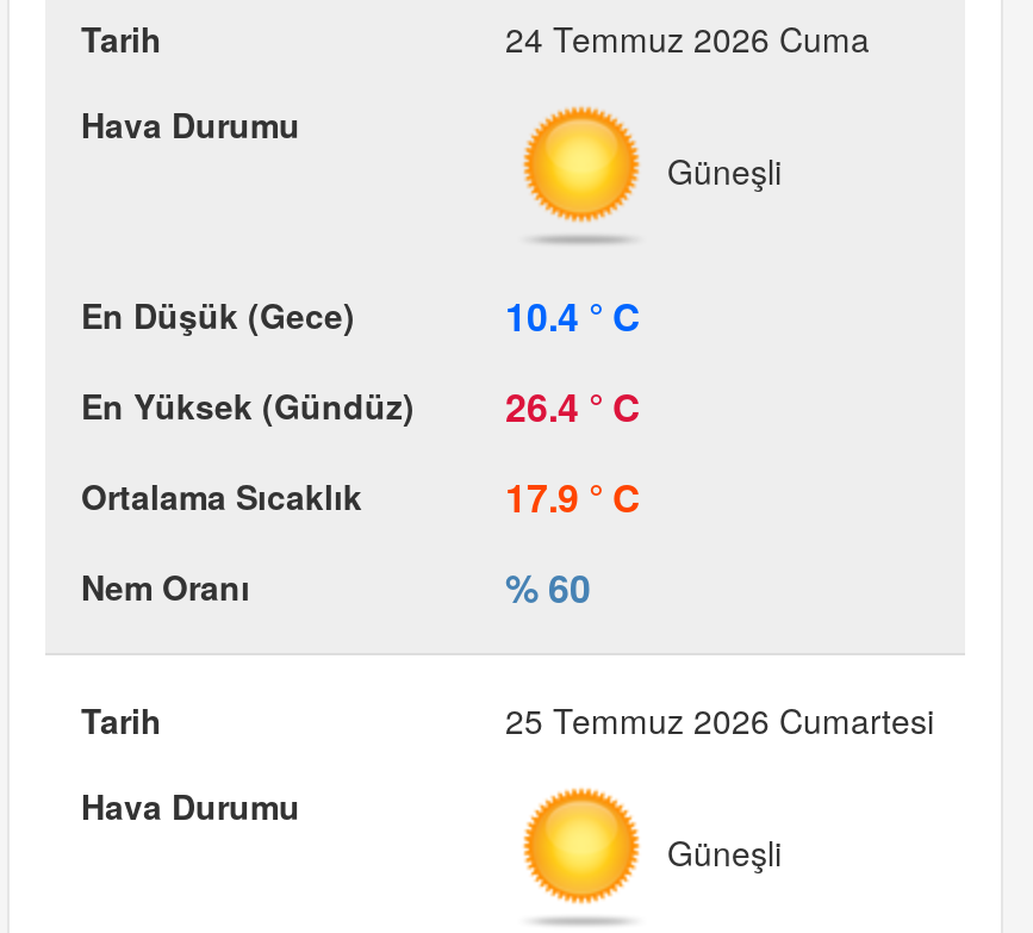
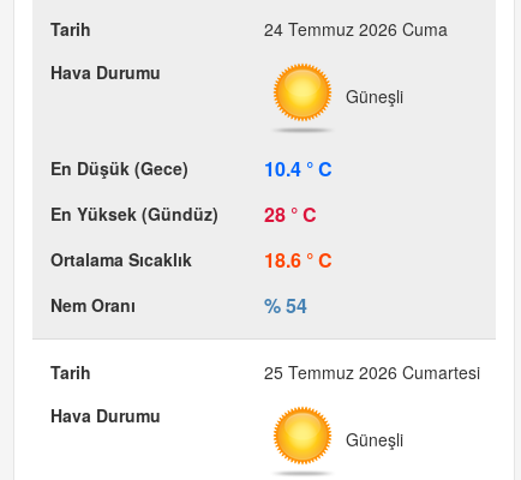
[505,379,641,434] 26.4 ° C -> [264,200,317,228] 28 ° C
[505,469,641,524] 17.9 ° C -> [264,246,333,274] 18.6 ° C
[505,560,591,615] % 60 -> [264,292,307,319] % 54

